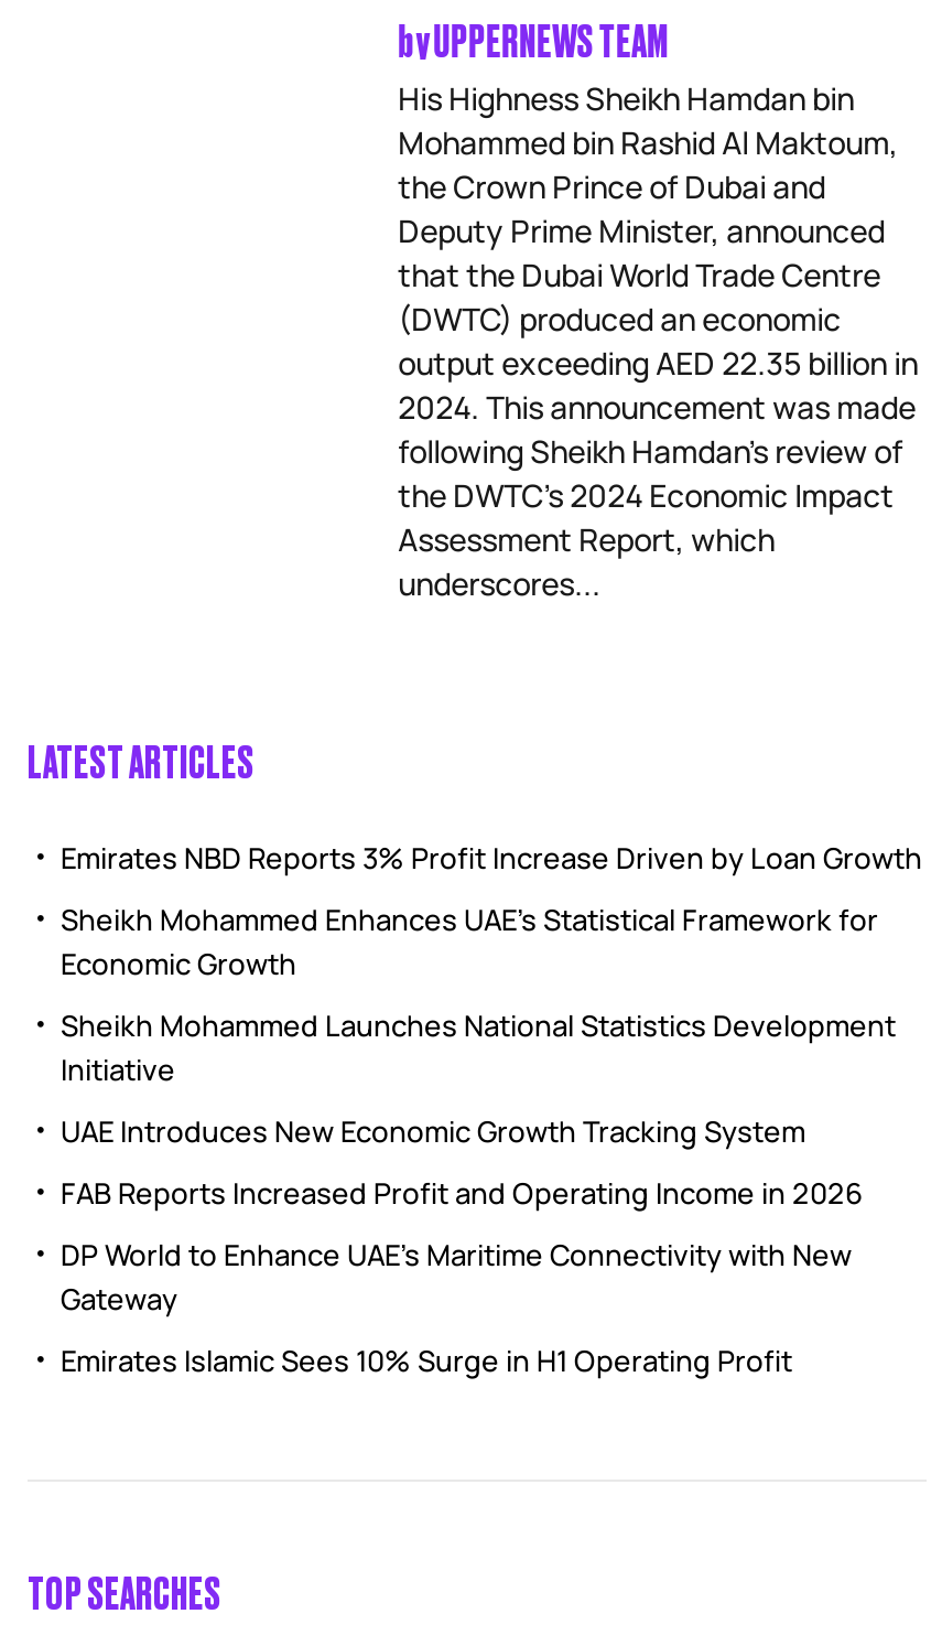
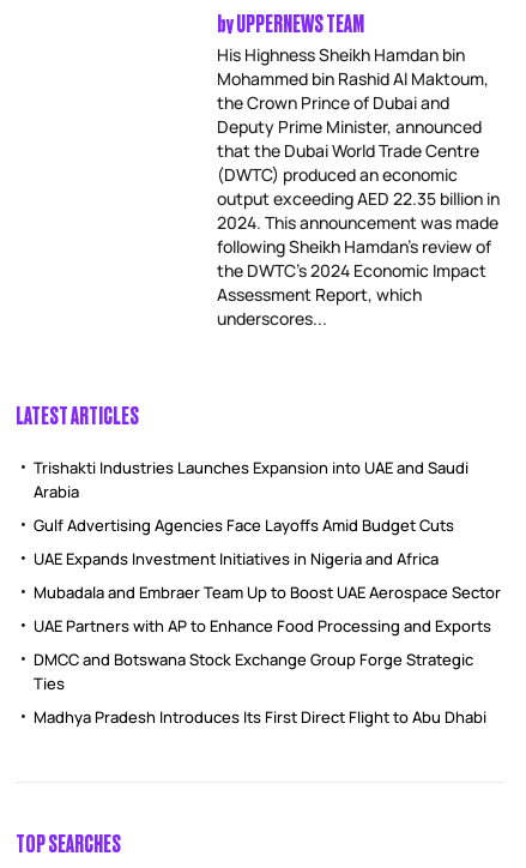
[61,838,922,878] Emirates NBD Reports 3% Profit Increase Driven by Loan Growth -> [34,457,468,502] Trishakti Industries Launches Expansion into UAE and Saudi | Arabia
[61,900,878,984] Sheikh Mohammed Enhances UAE’s Statistical Framework for | Economic Growth -> [34,514,454,536] Gulf Advertising Agencies Face Layoffs Amid Budget Cuts
[61,1006,896,1089] Sheikh Mohammed Launches National Statistics Development | Initiative -> [34,548,439,570] UAE Expands Investment Initiatives in Nigeria and Africa
[61,1112,805,1151] UAE Introduces New Economic Growth Tracking System -> [34,582,501,603] Mubadala and Embraer Team Up to Boost UAE Aerospace Sector
[61,1173,863,1213] FAB Reports Increased Profit and Operating Income in 2026 -> [34,615,491,637] UAE Partners with AP to Enhance Food Processing and Exports
[61,1235,852,1319] DP World to Enhance UAE’s Maritime Connectivity with New | Gateway -> [34,649,473,694] DMCC and Botswana Stock Exchange Group Forge Strategic | Ties
[61,1341,792,1381] Emirates Islamic Sees 10% Surge in H1 Operating Profit -> [34,706,486,728] Madhya Pradesh Introduces Its First Direct Flight to Abu Dhabi

